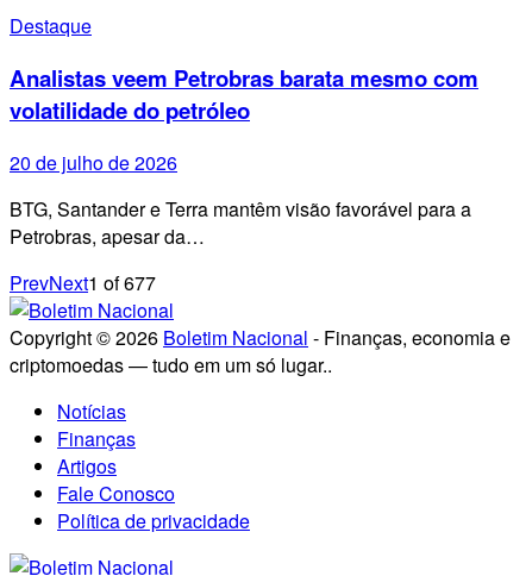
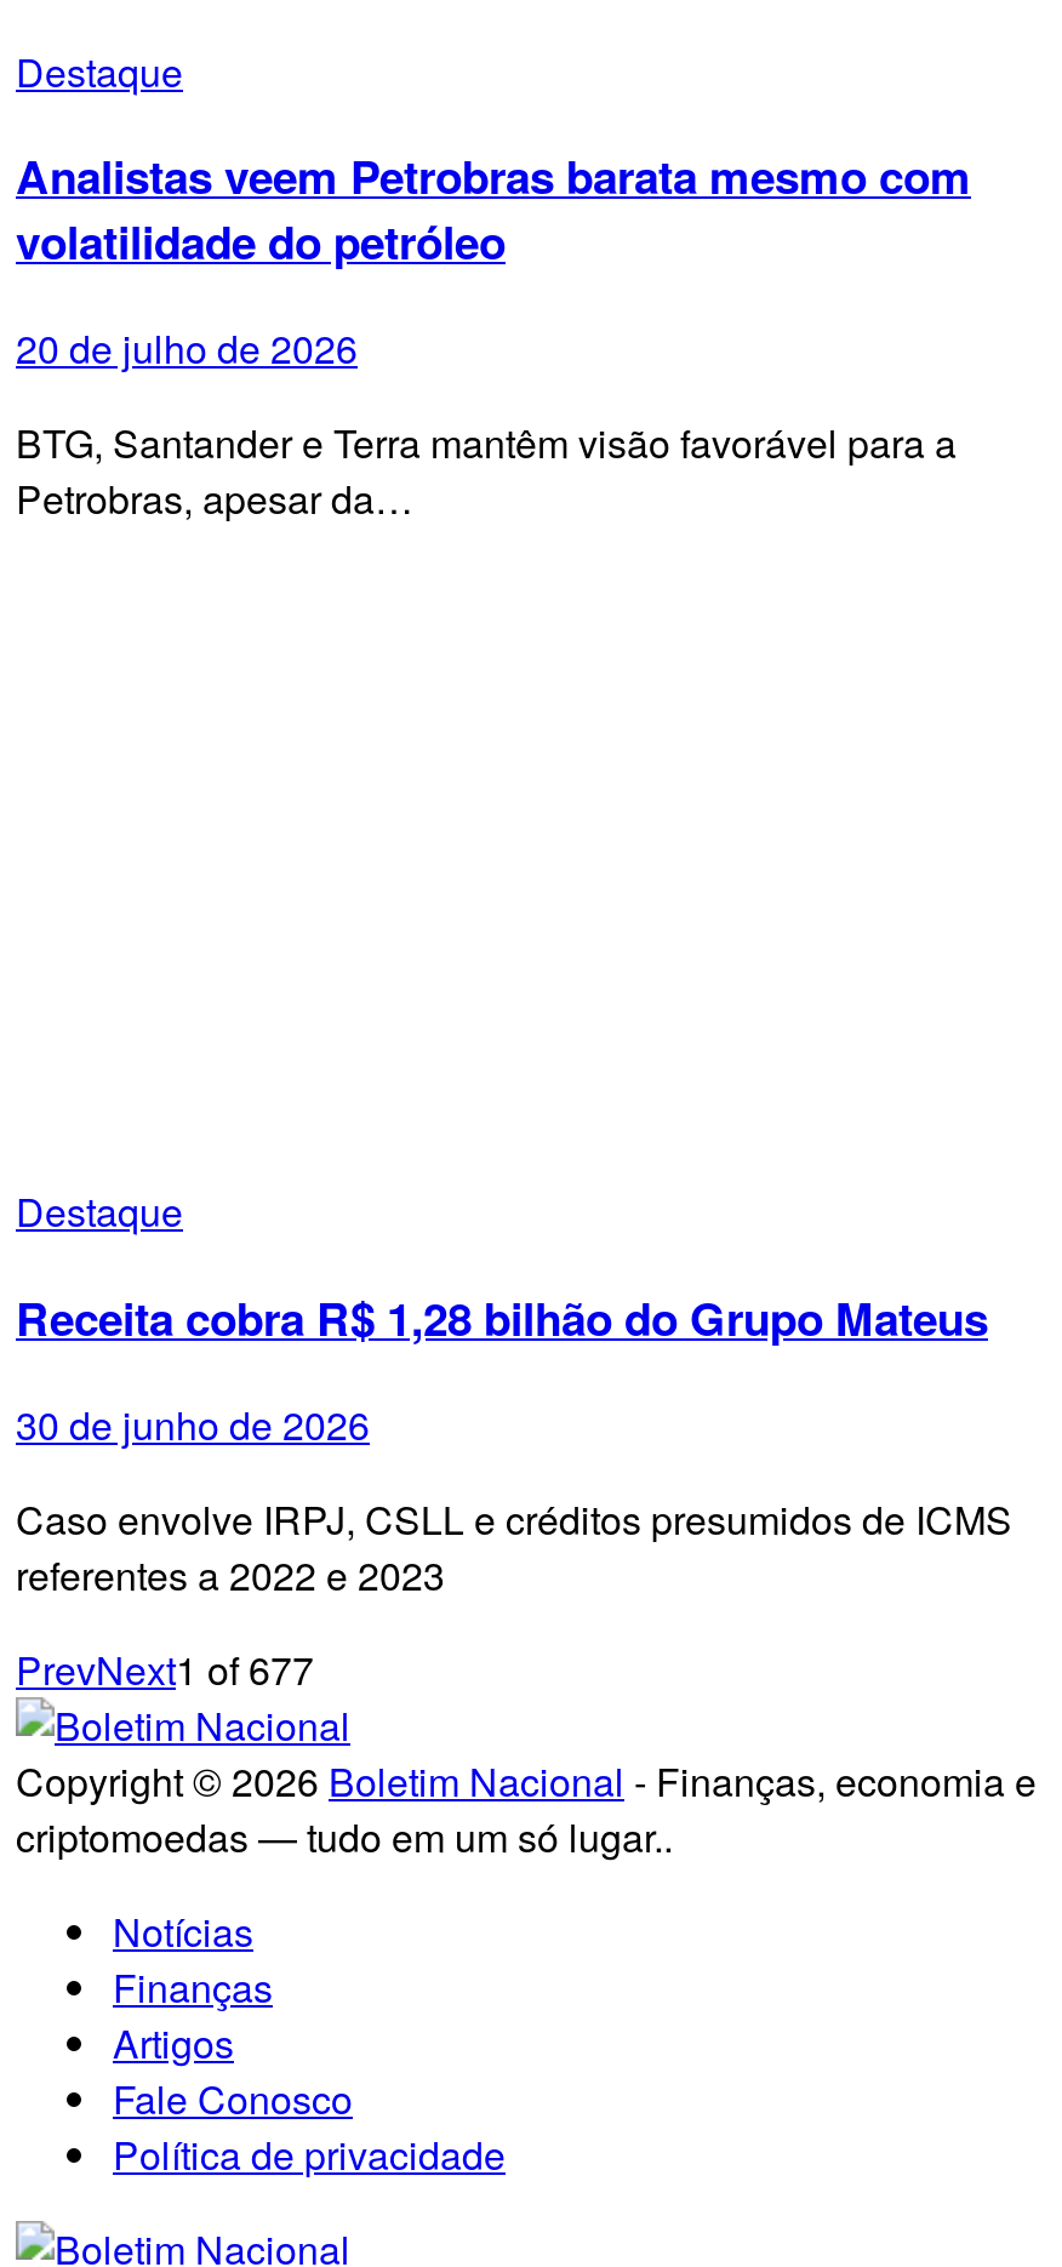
none -> [16,1183,1012,1601] Destaque | Receita cobra R$ 1,28 bilhão do Grupo Mateus | 30 de junho de 2026 | Caso envolve IRPJ, CSLL e créditos presumidos de ICMS | referentes a 2022 e 2023

